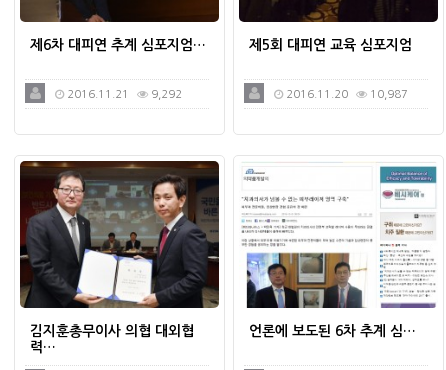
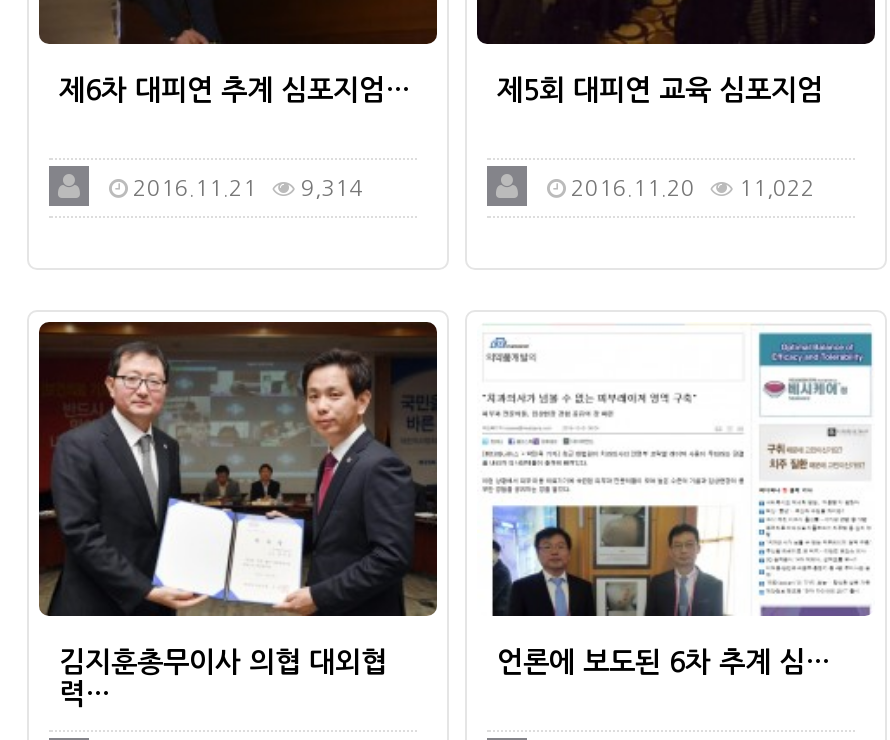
[64,89,182,100] 2016.11.21 9,292 -> [127,178,363,200] 2016.11.21 9,314
[283,89,408,100] 2016.11.20 10,987 -> [565,178,815,200] 2016.11.20 11,022

